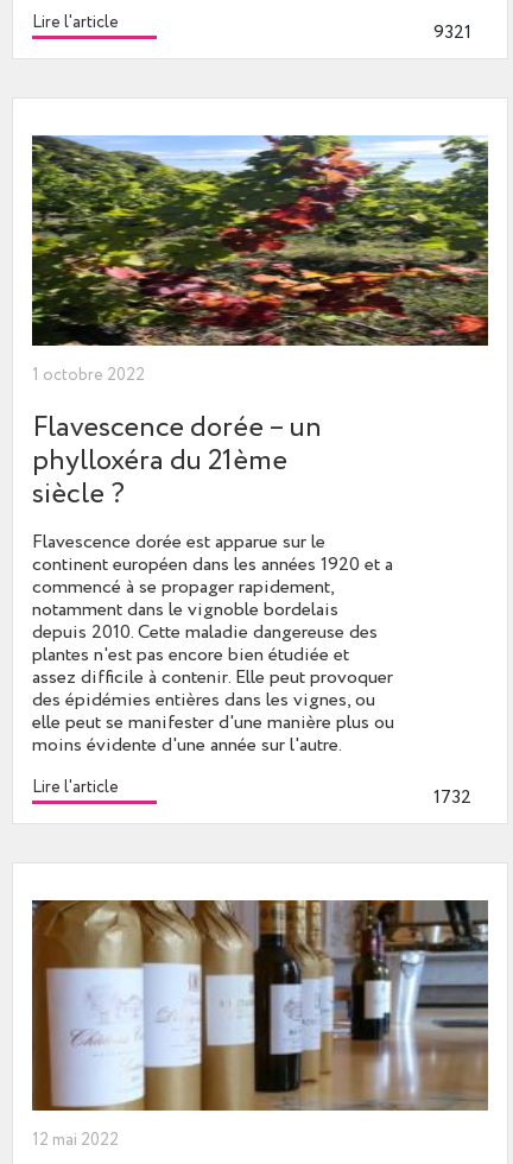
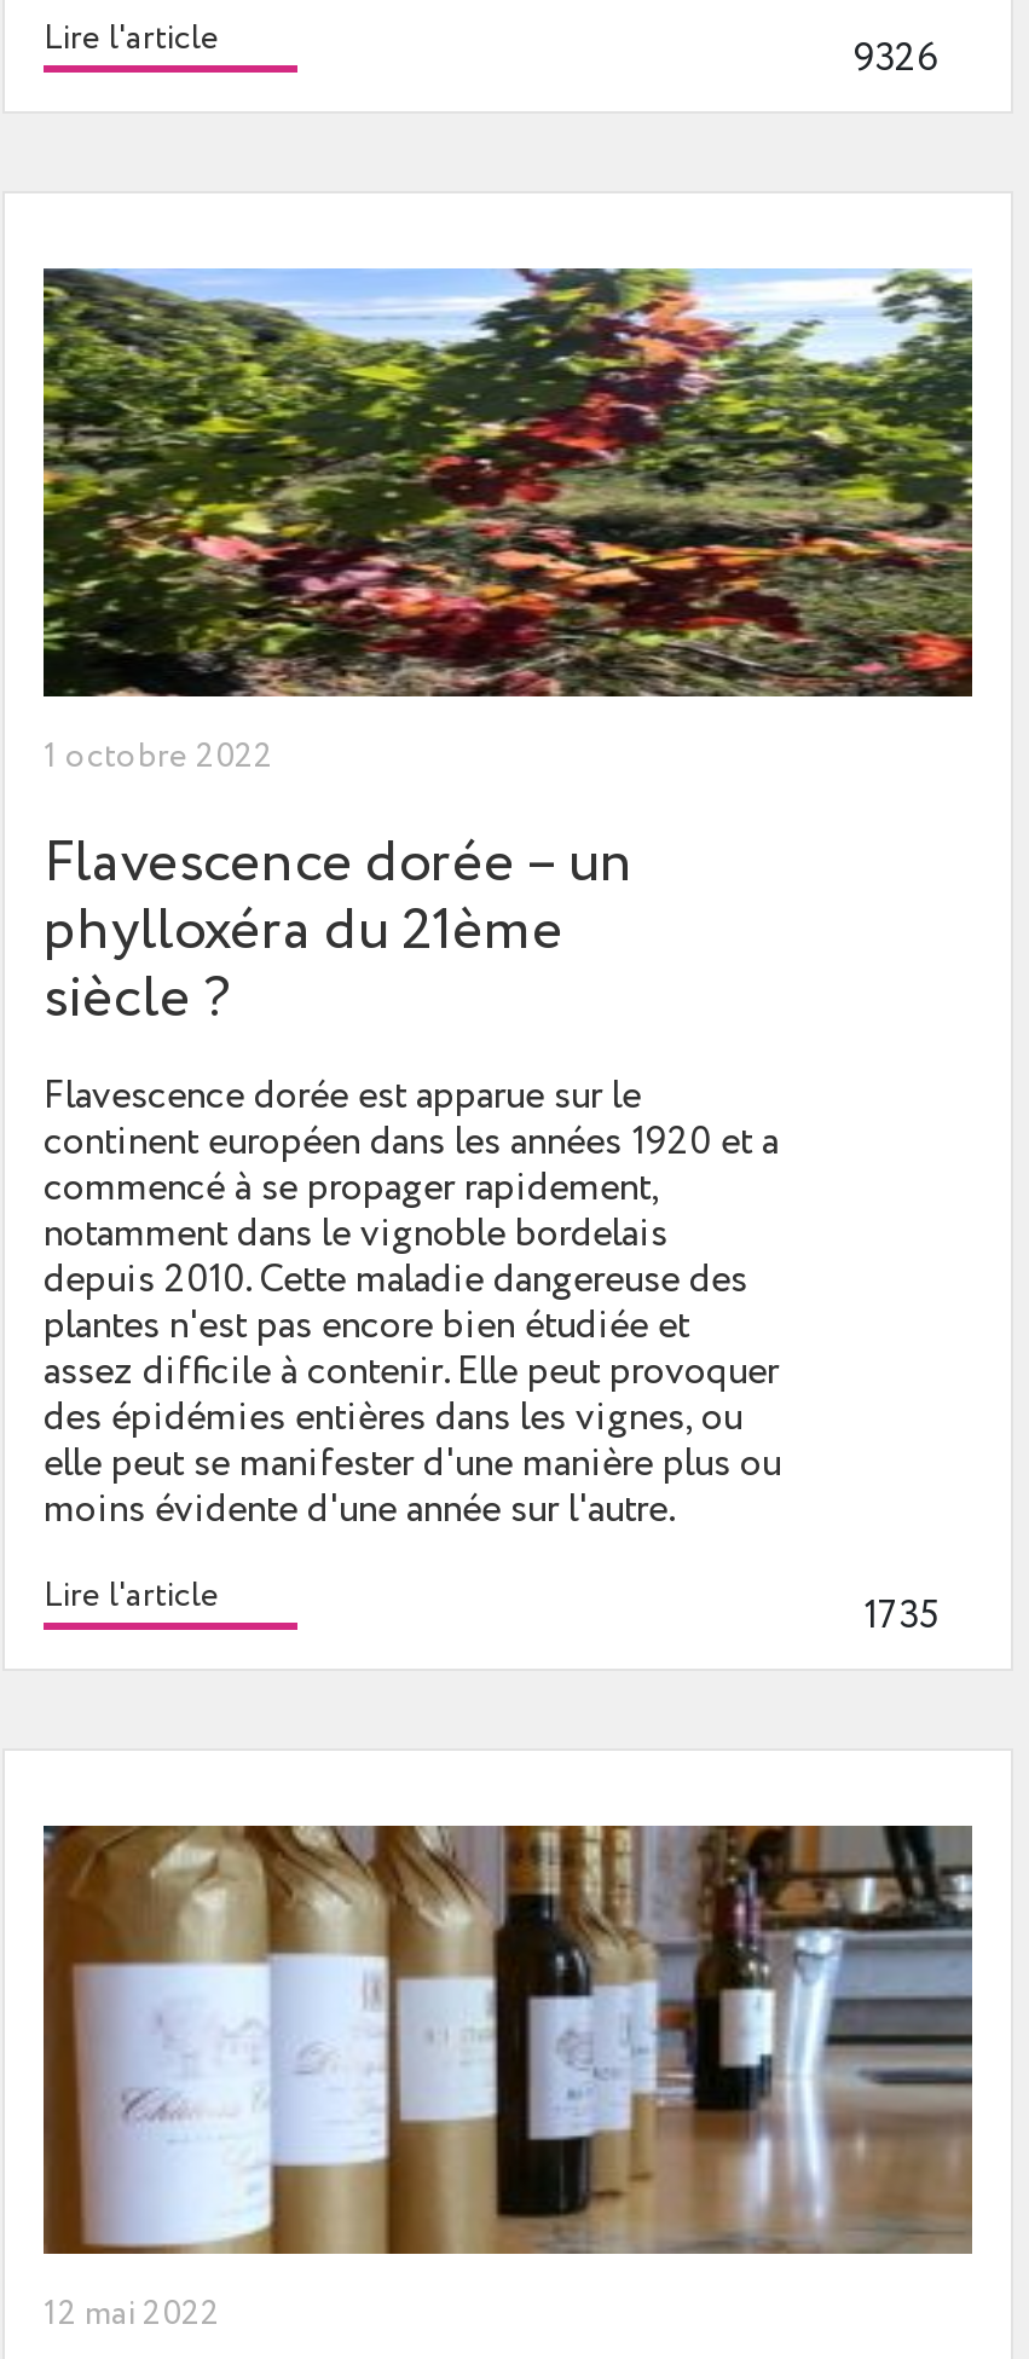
[433,19,471,46] 9321 -> [854,31,938,87] 9326
[433,784,471,811] 1732 -> [863,1589,938,1644] 1735

